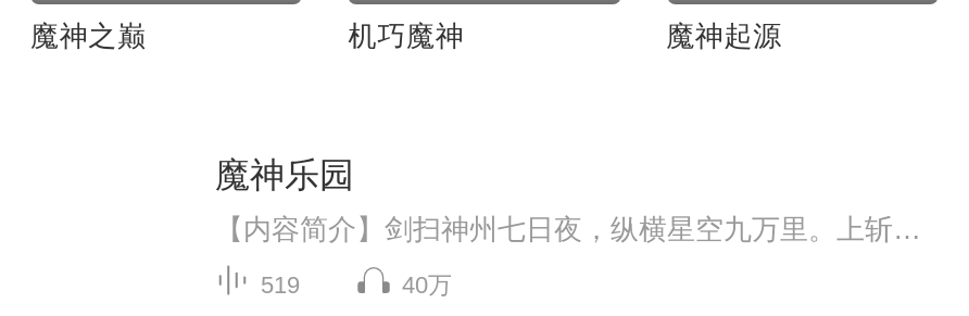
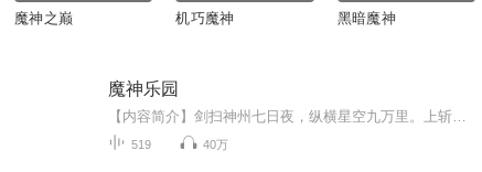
[666,19,782,52] 魔神起源 -> [337,10,396,26] 黑暗魔神

